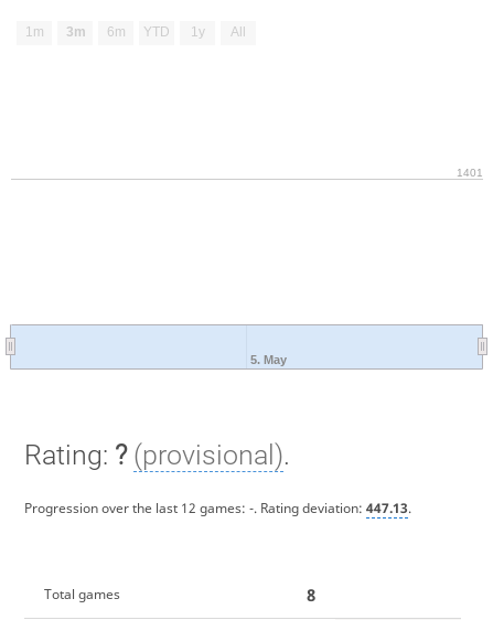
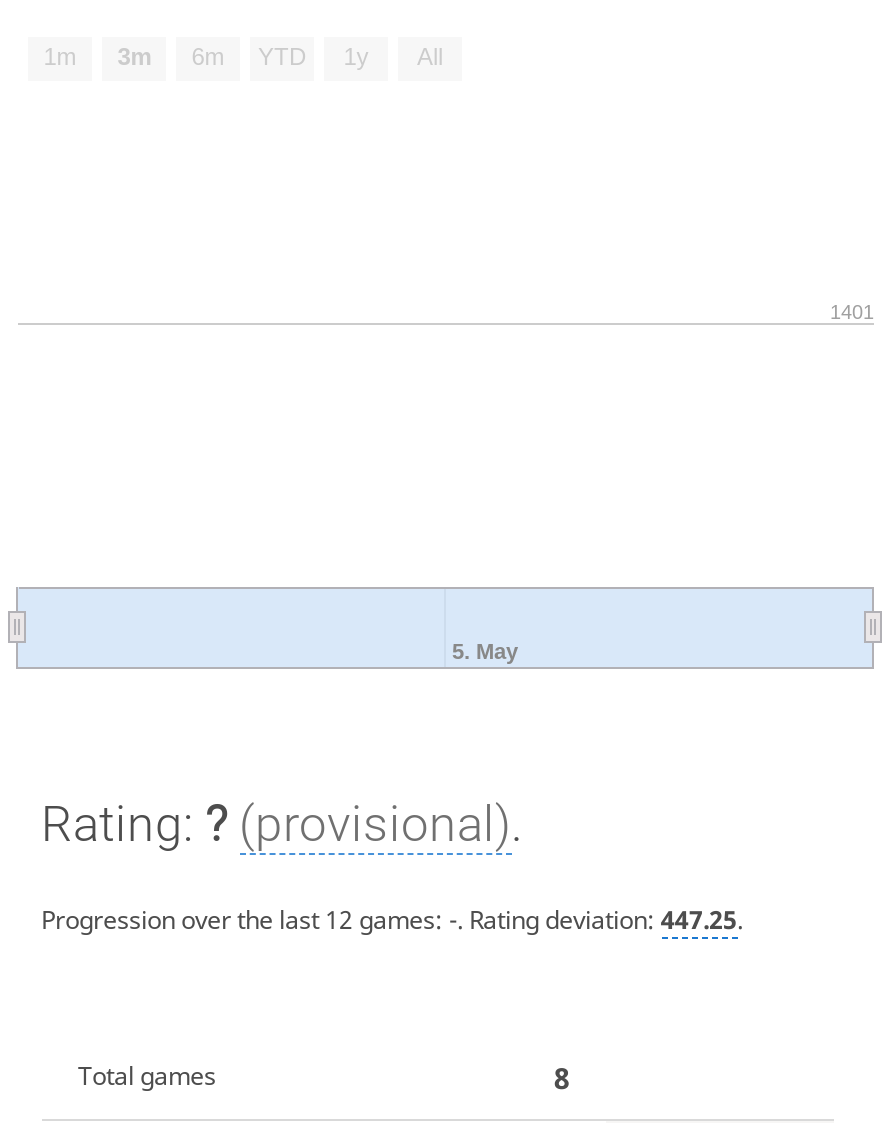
[24,499,411,517] Progression over the last 12 games: -. Rating deviation: 447.13. -> [41,903,743,937] Progression over the last 12 games: -. Rating deviation: 447.25.

